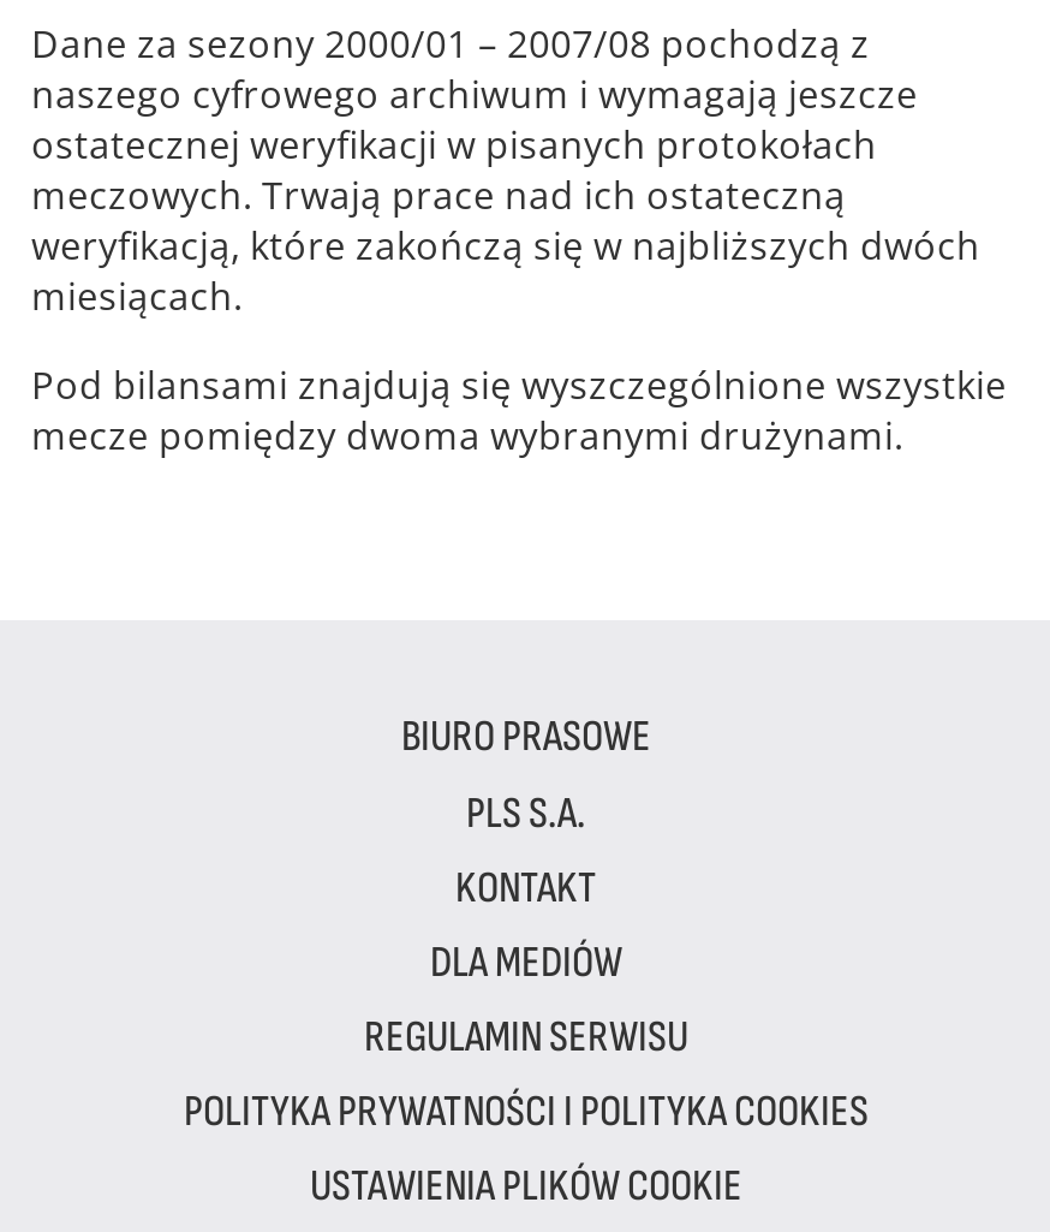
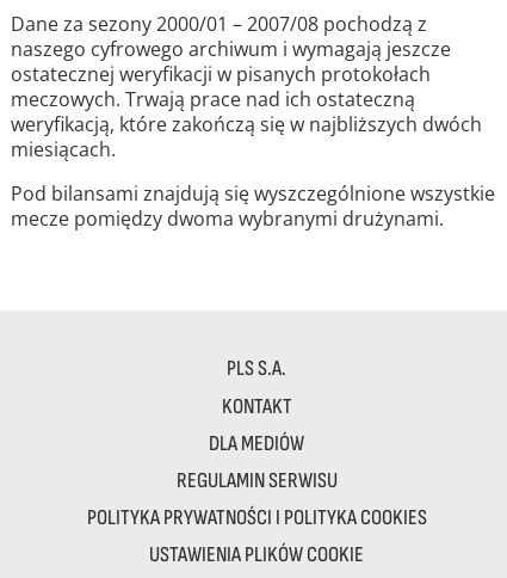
[401,713,651,763] BIURO PRASOWE -> none

